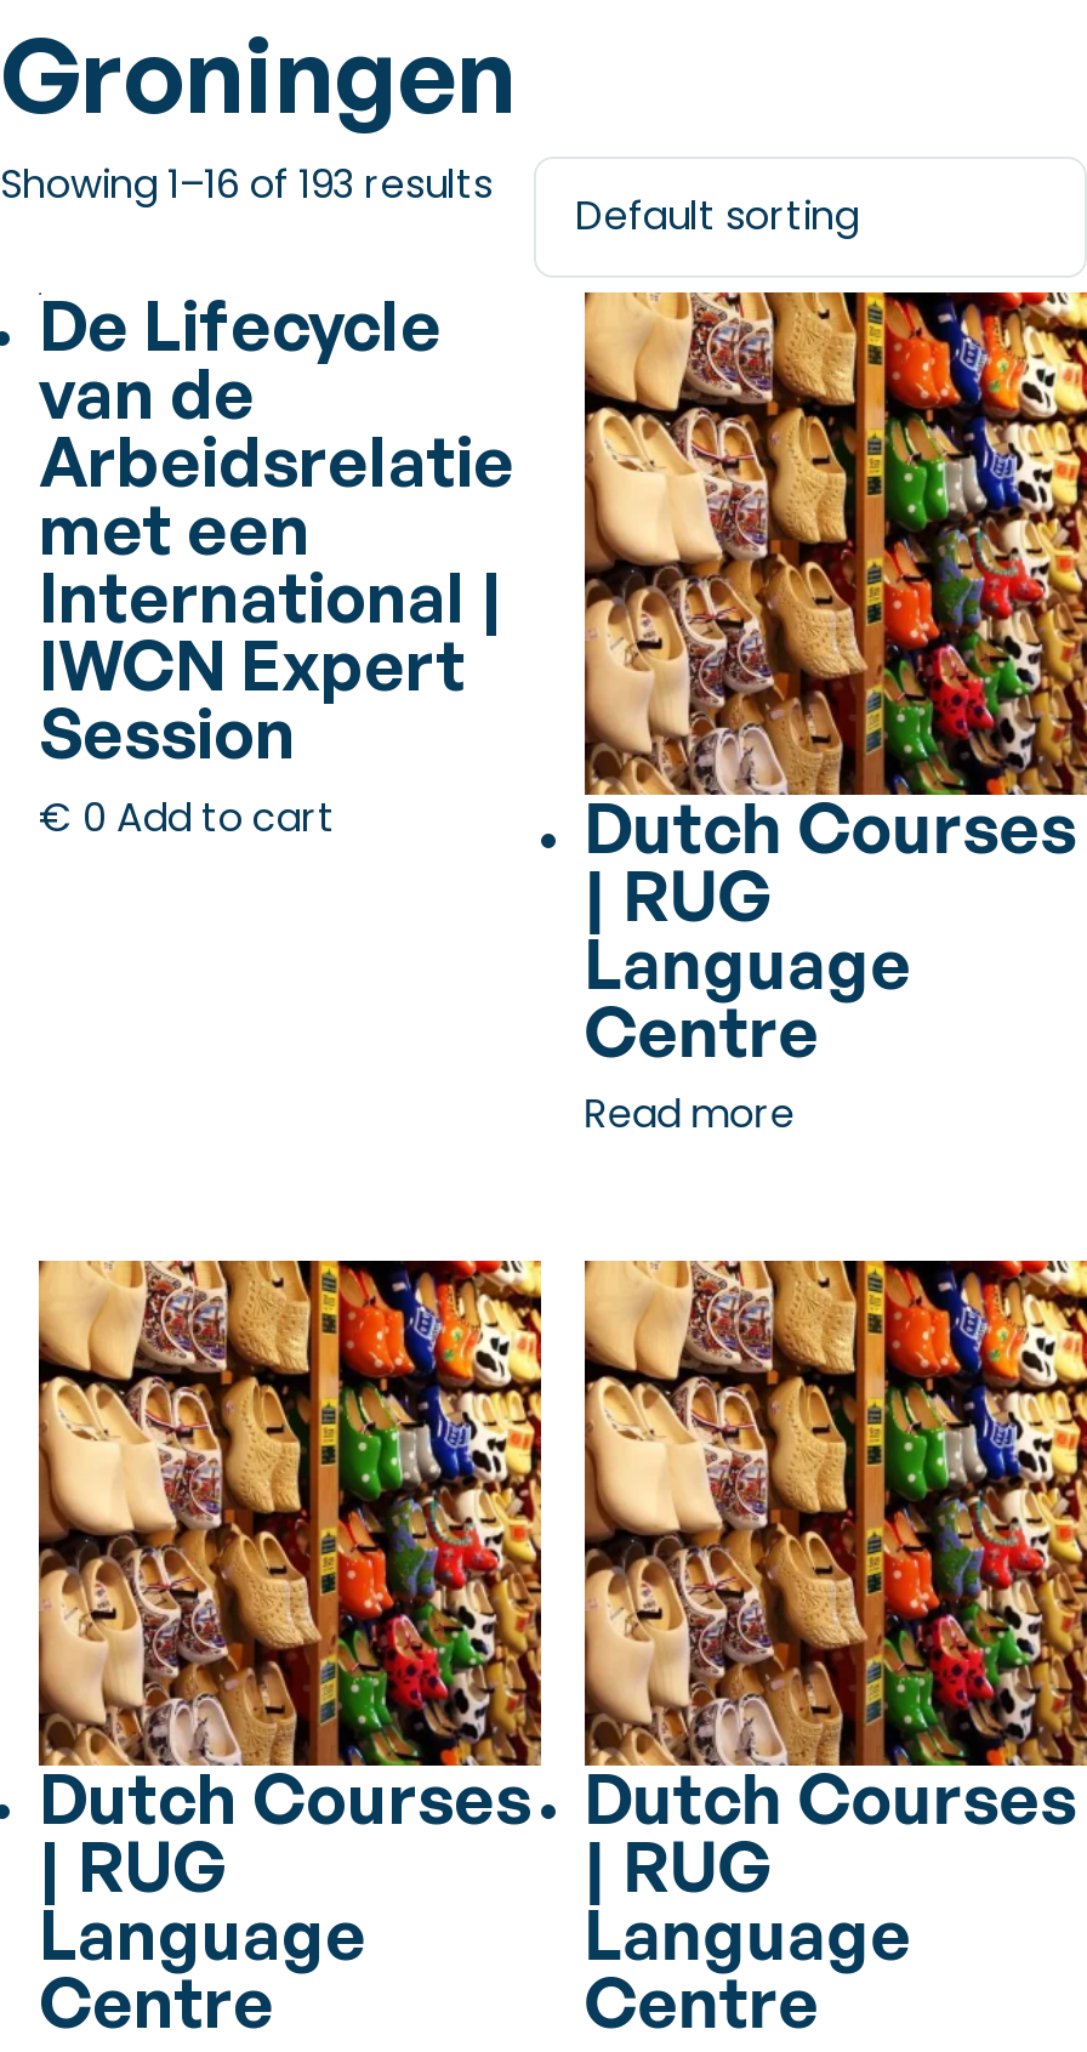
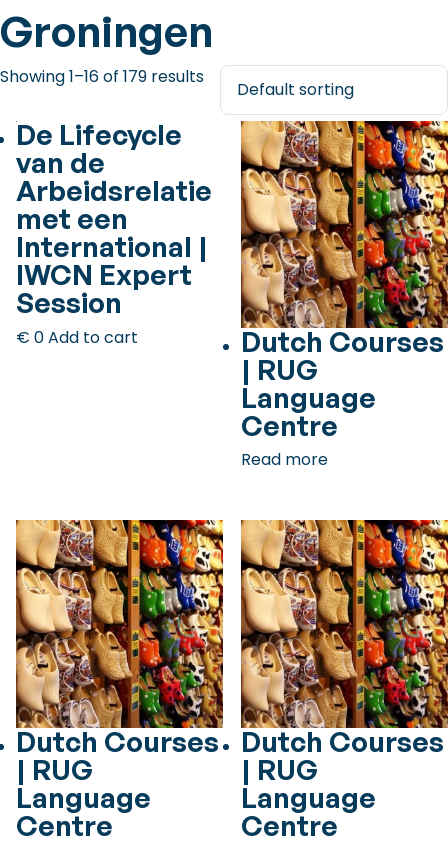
[0,156,493,211] Showing 1–16 of 193 results -> [0,65,204,88] Showing 1–16 of 179 results

